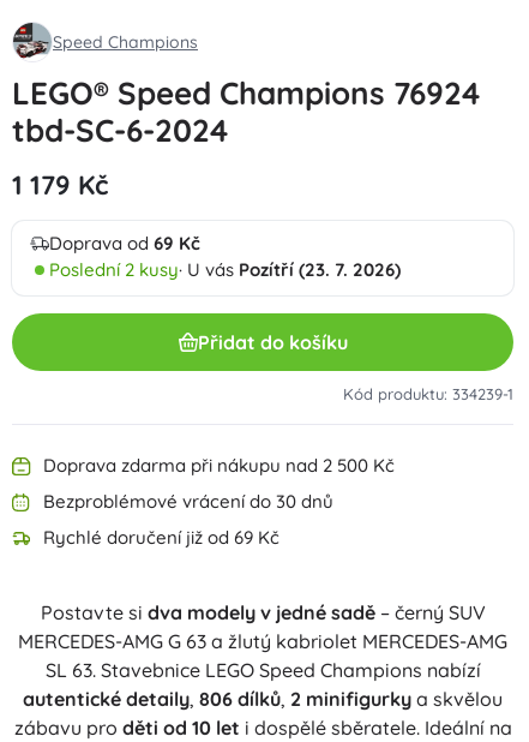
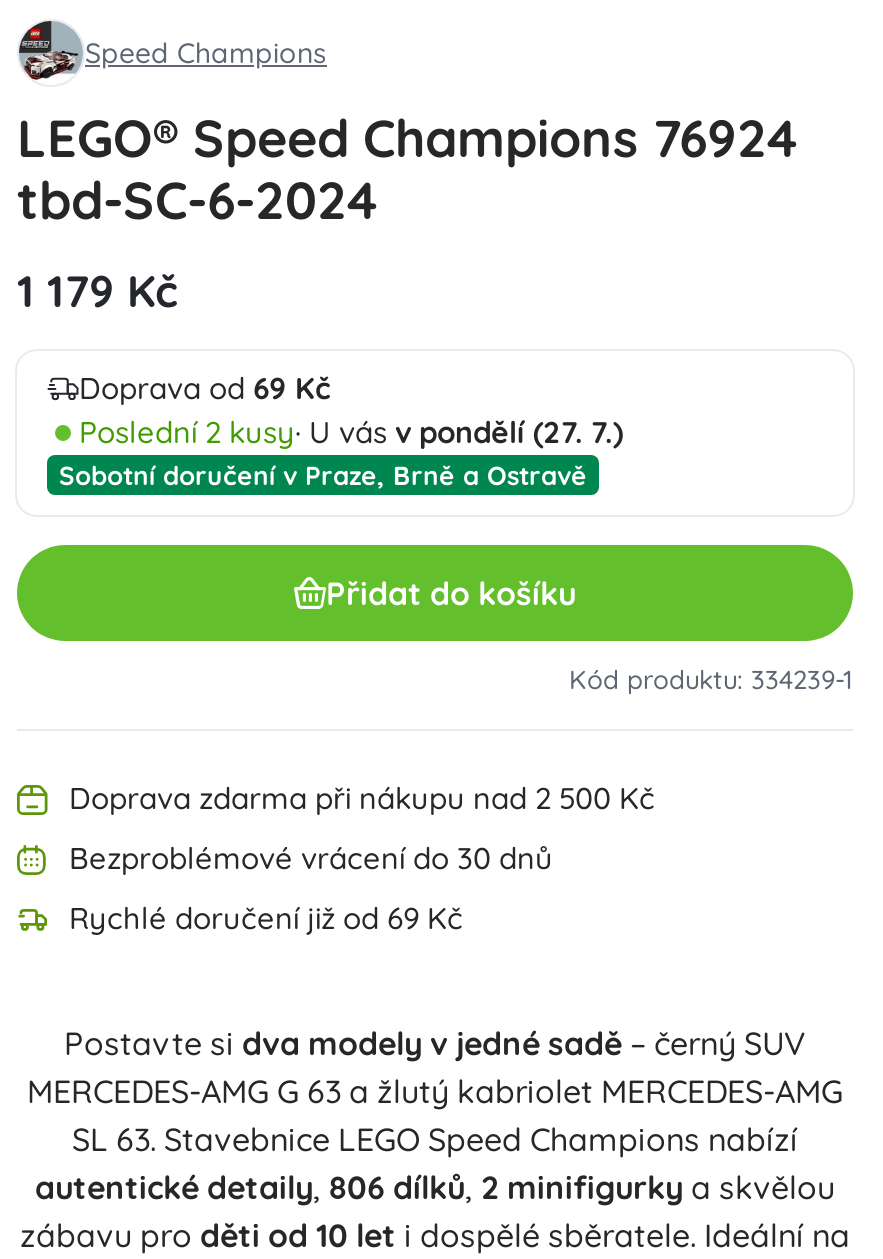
[49,258,401,281] Poslední 2 kusy · U vás Pozítří (23. 7. 2026) -> [59,413,623,491] Poslední 2 kusy · U vás v pondělí (27. 7.) | Sobotní doručení v Praze, Brně a Ostravě

